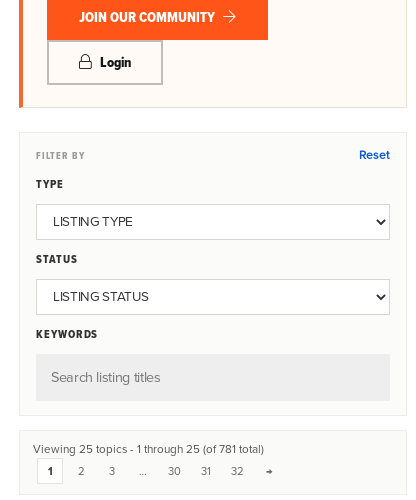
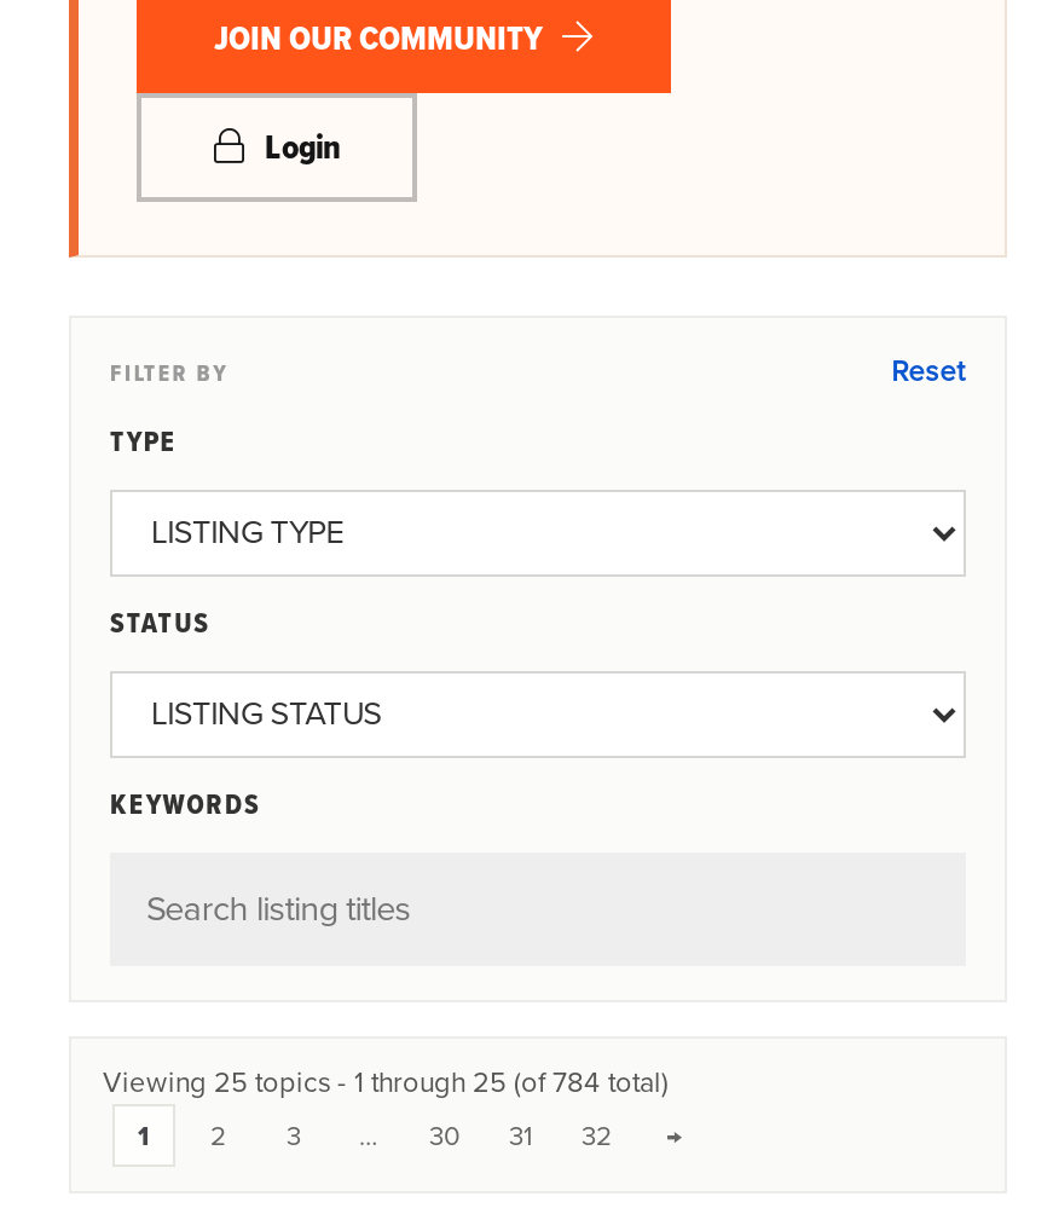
[33,442,264,456] Viewing 25 topics - 1 through 25 (of 781 total) -> [103,1065,669,1099] Viewing 25 topics - 1 through 25 (of 784 total)

